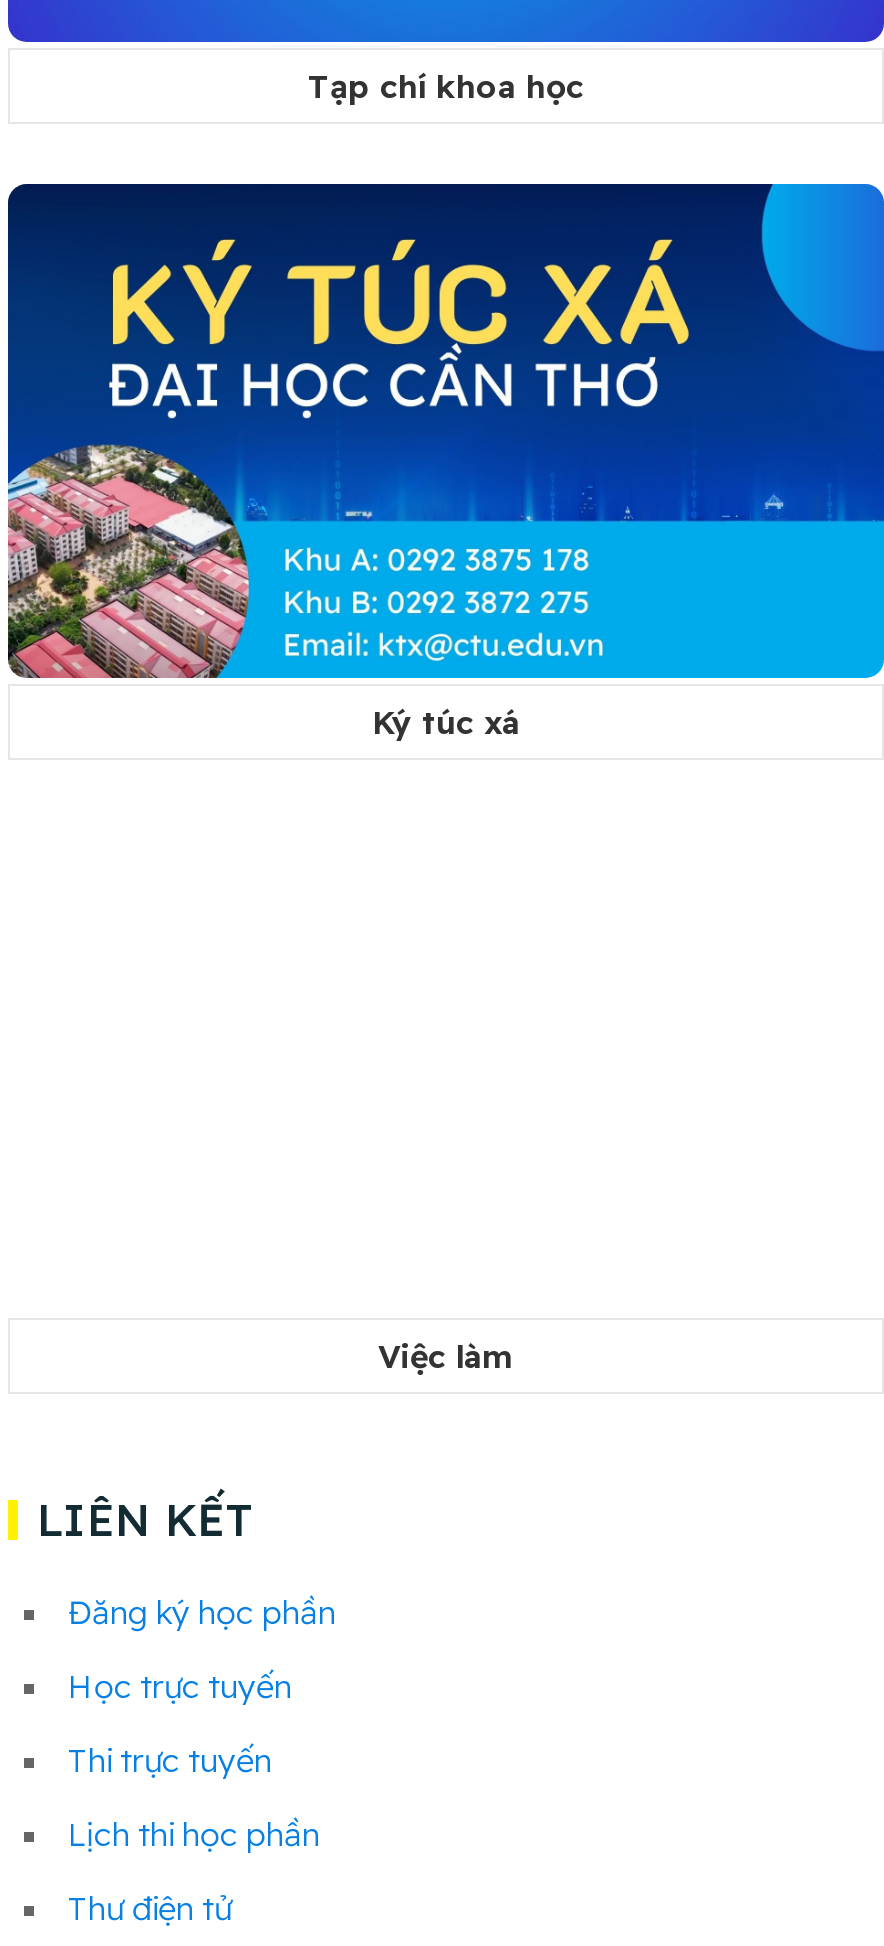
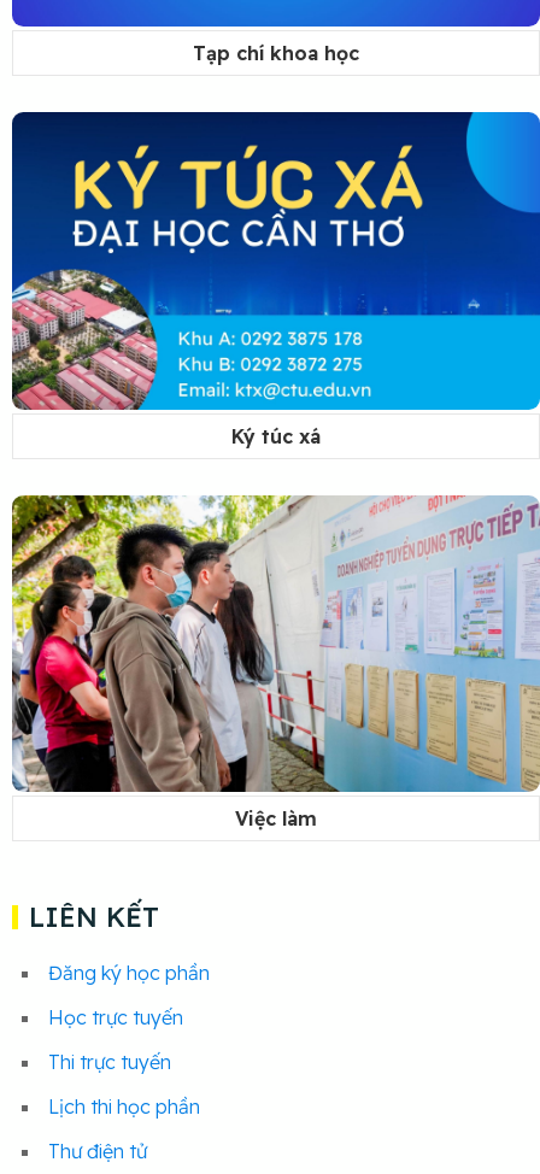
none -> [11,494,536,793] [image]

